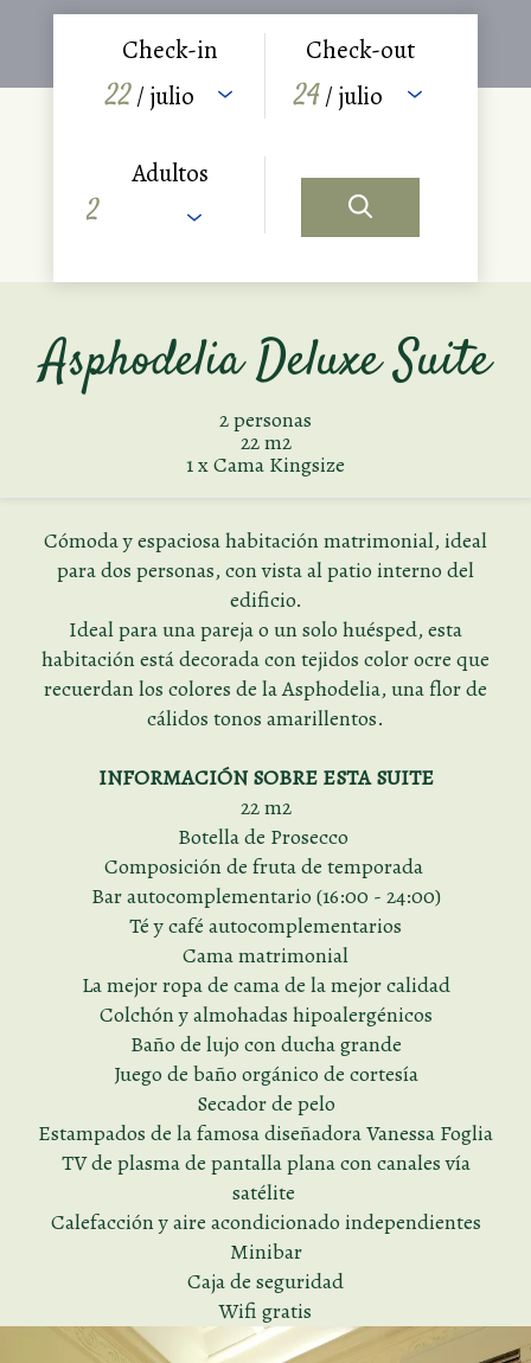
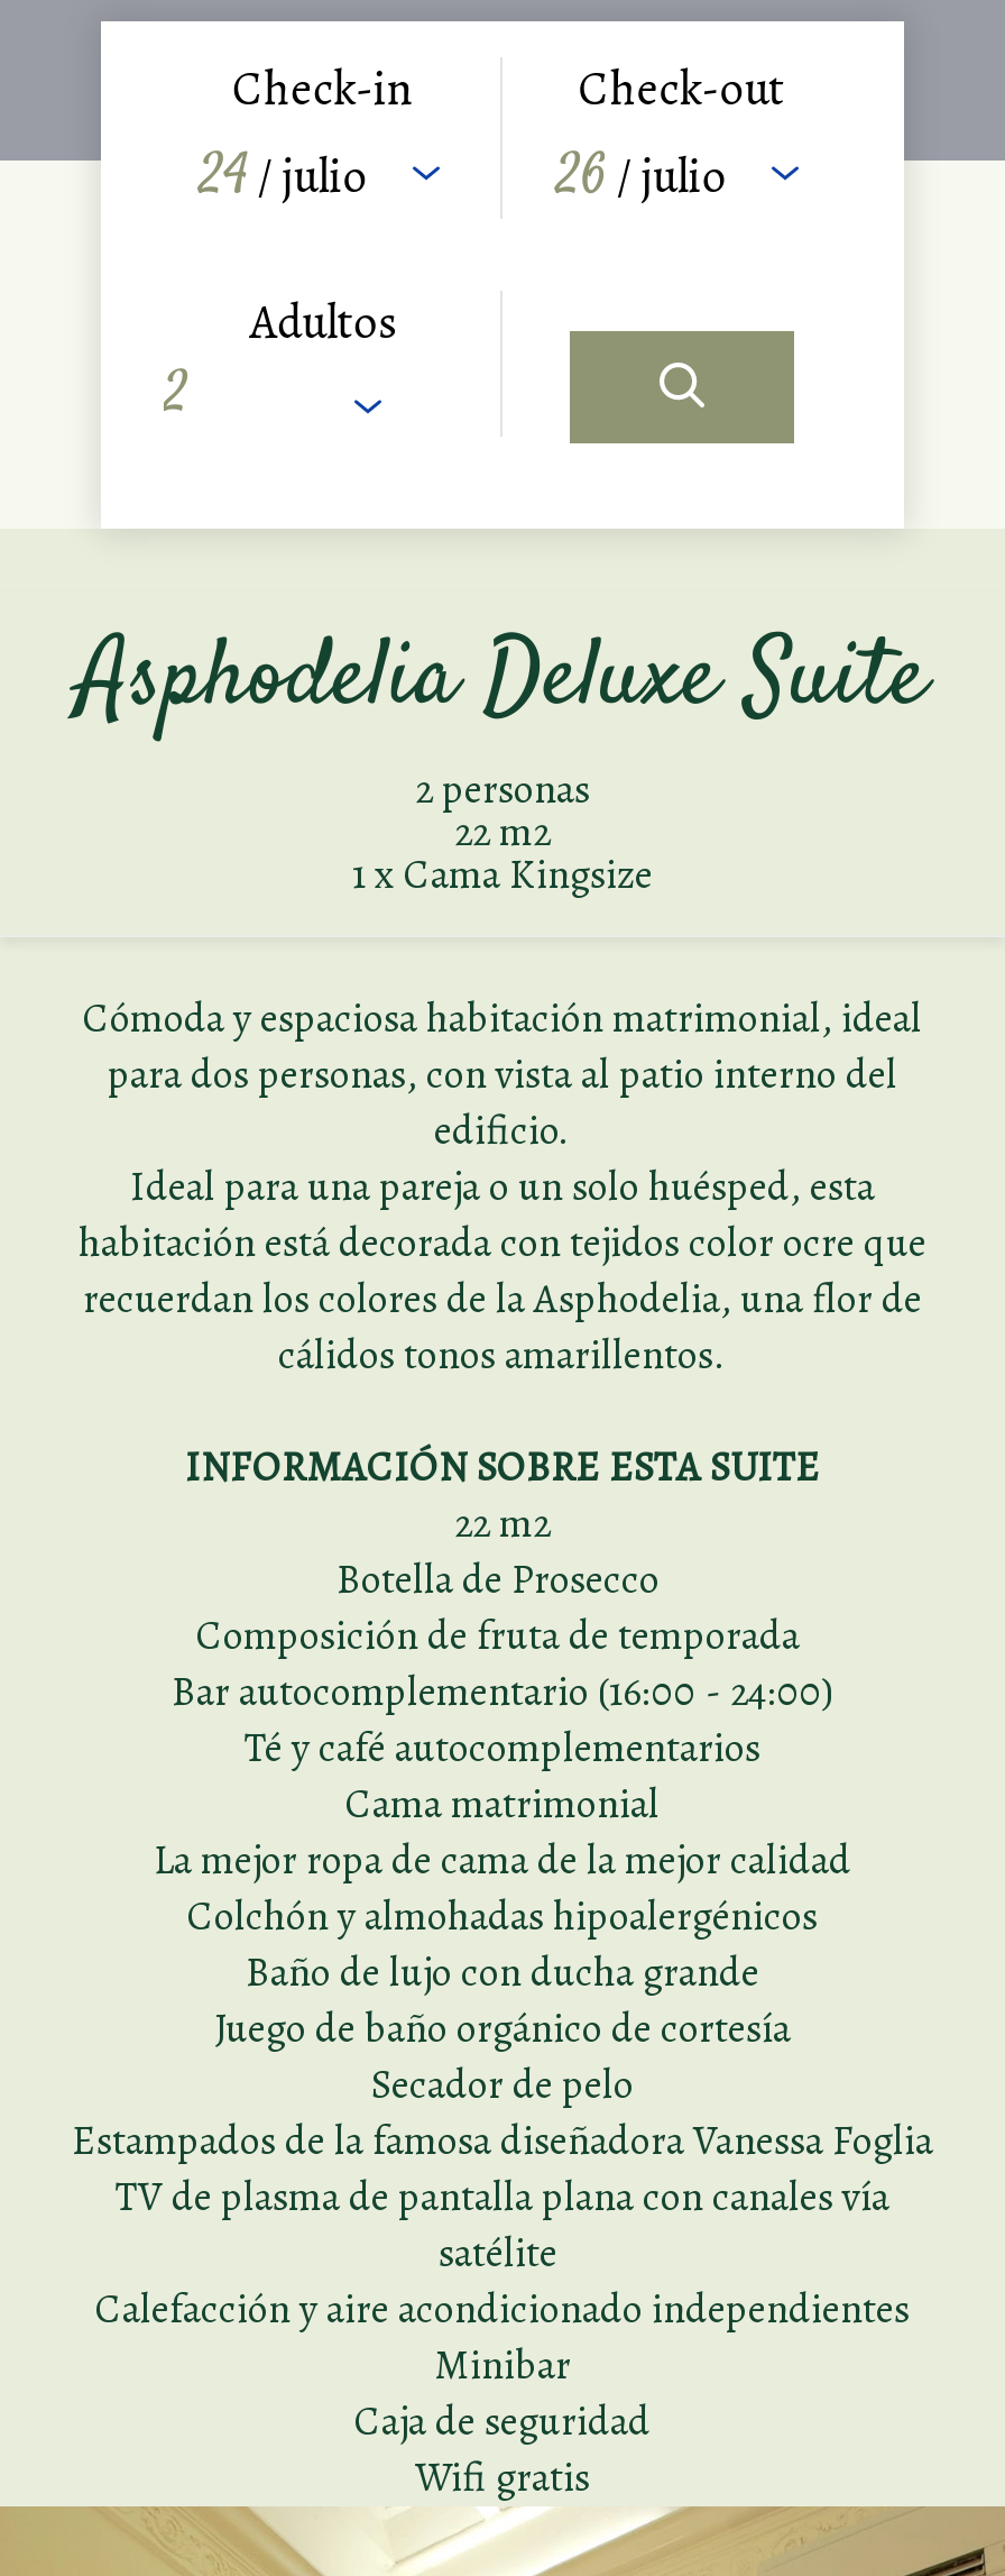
[105,77,194,119] 22 / julio -> [199,140,367,219] 24 / julio
[294,77,383,119] 24 / julio -> [556,140,726,219] 26 / julio

